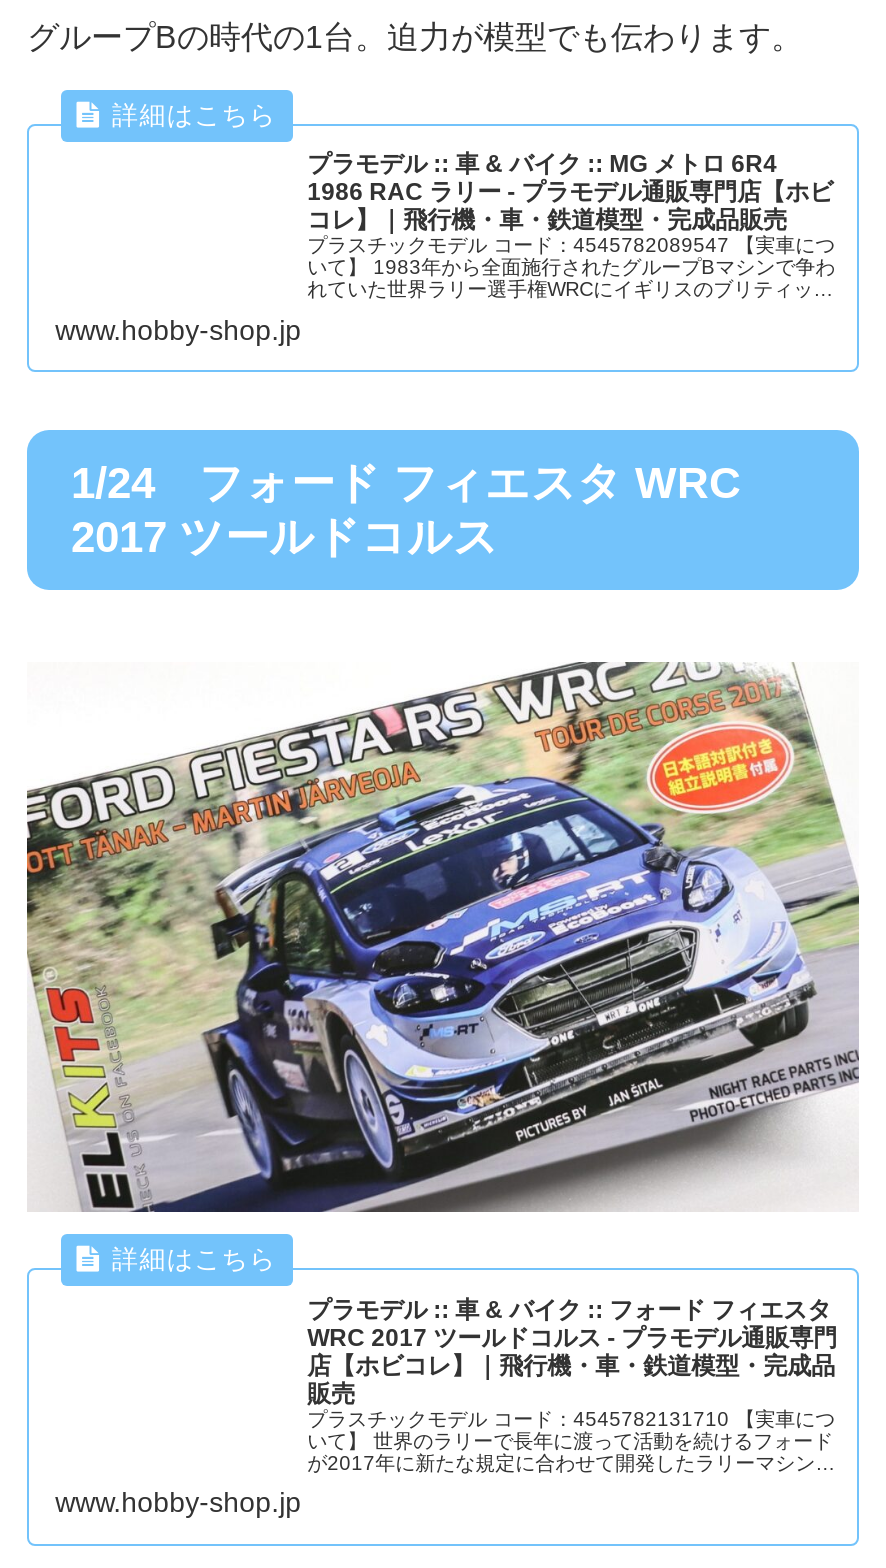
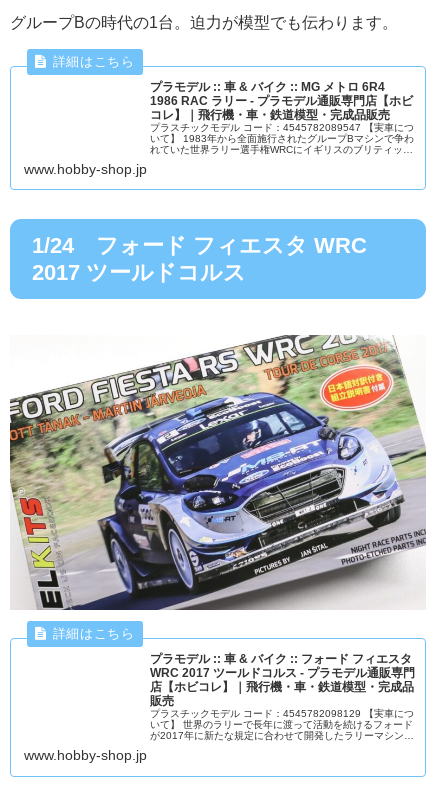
[307,1408,835,1430] プラスチックモデル コード：4545782131710 【実車につ -> [150,708,414,719] プラスチックモデル コード：4545782098129 【実車につ

